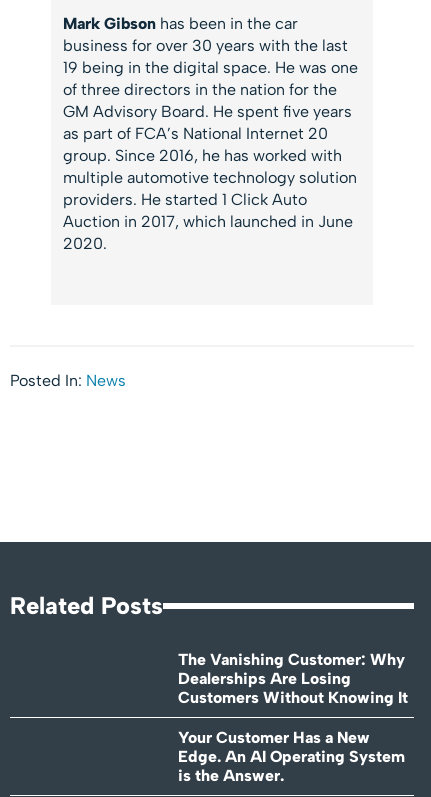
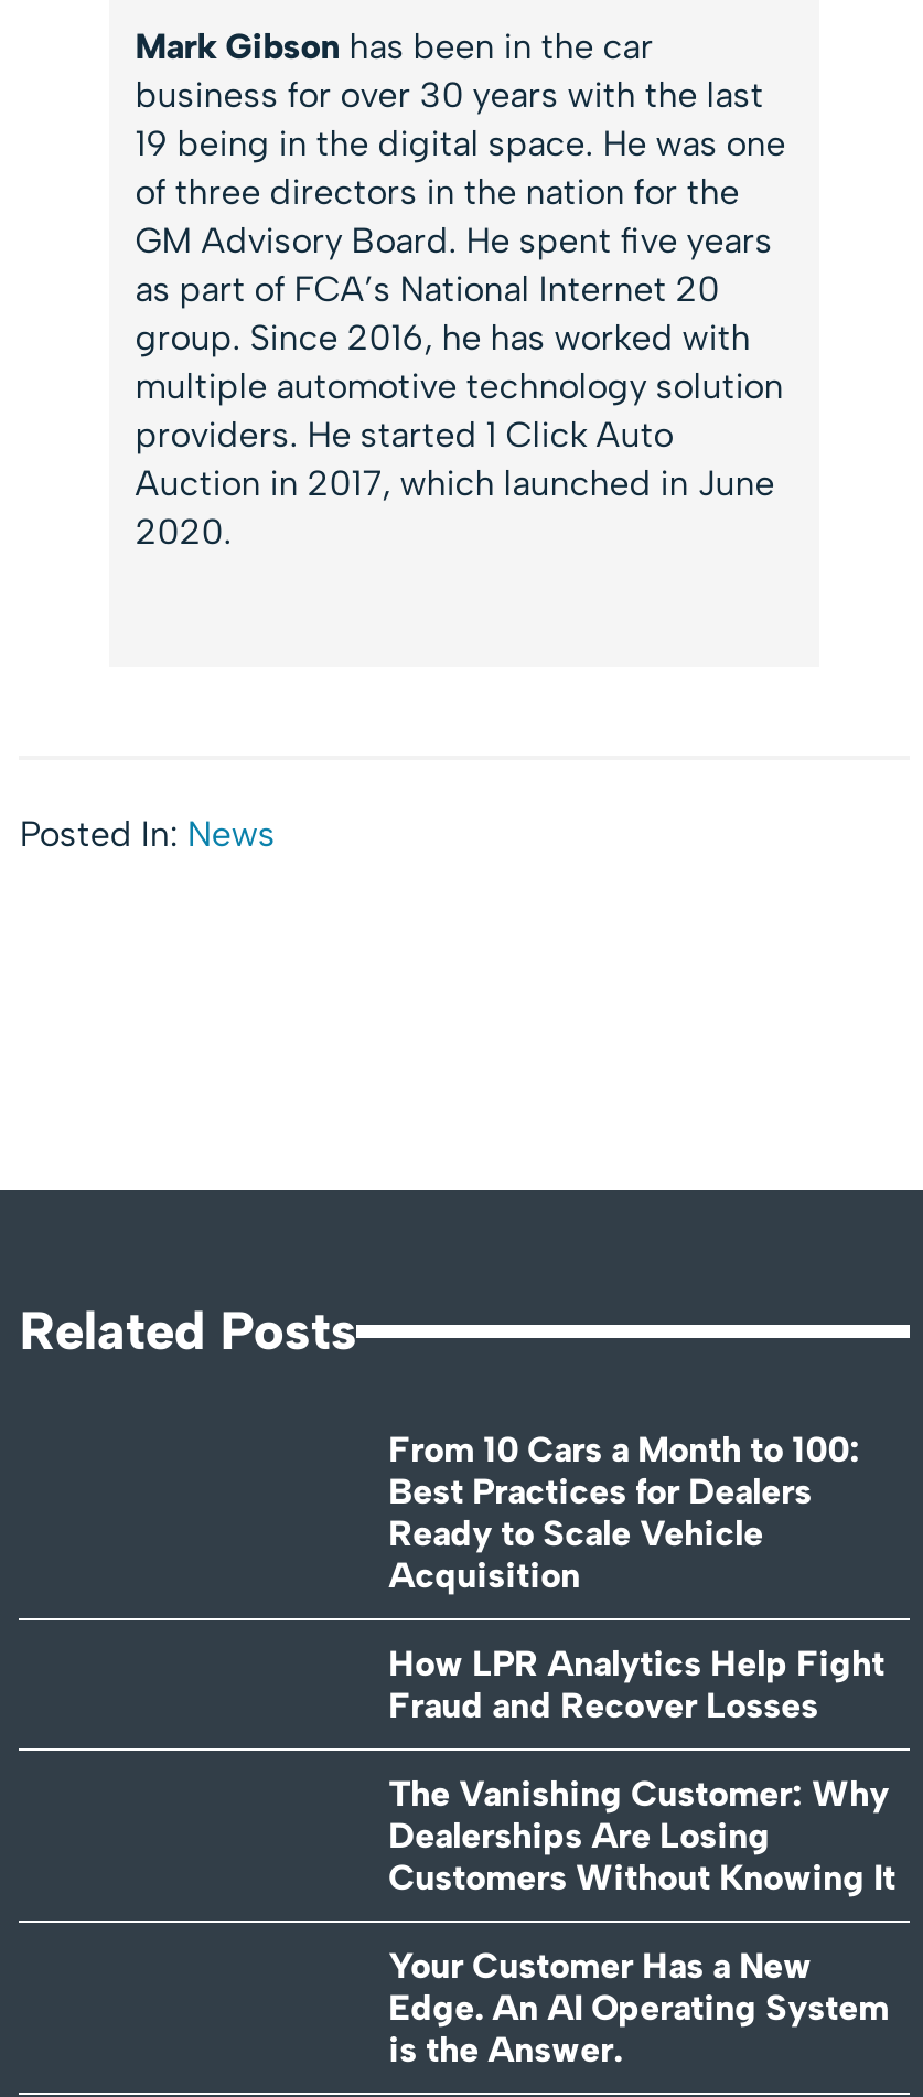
none -> [389,1429,885,1726] From 10 Cars a Month to 100: | Best Practices for Dealers | Ready to Scale Vehicle | Acquisition | How LPR Analytics Help Fight | Fraud and Recover Losses

